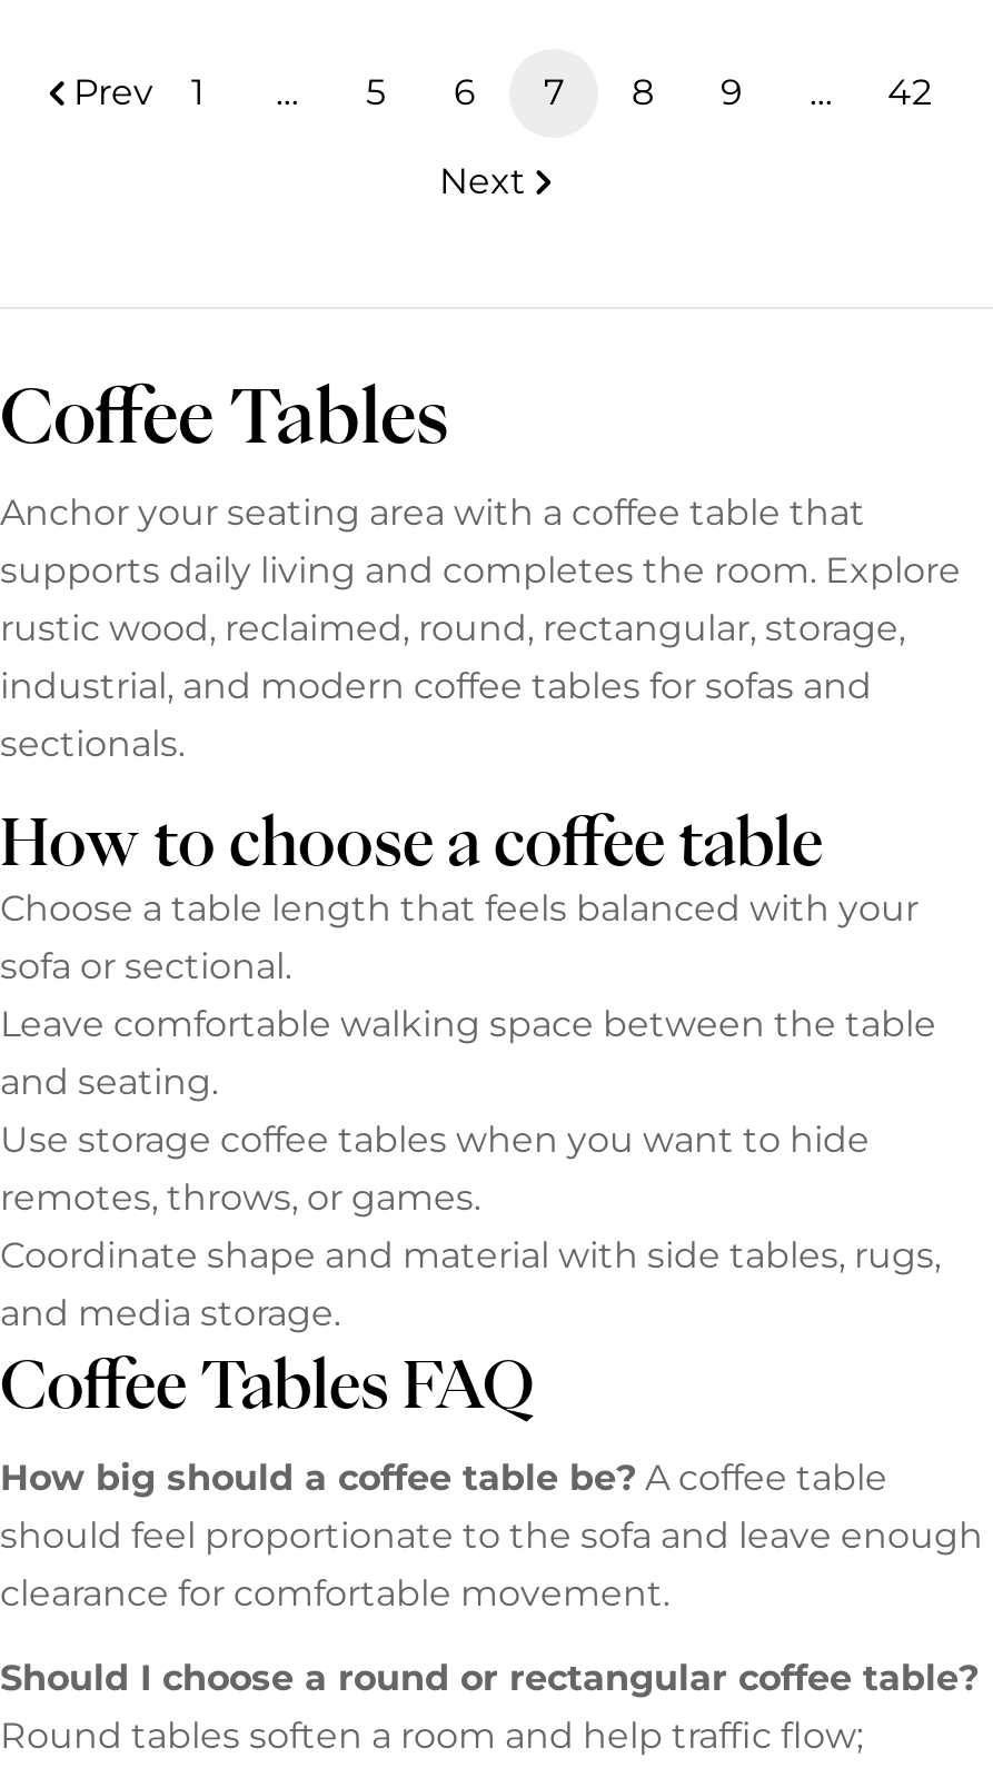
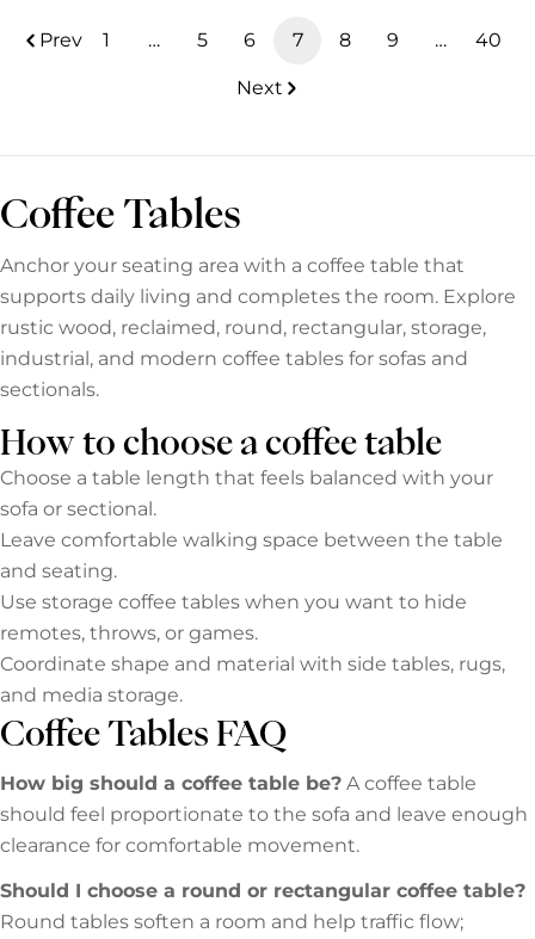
[887,72,932,114] 42 -> [475,29,502,52] 40

